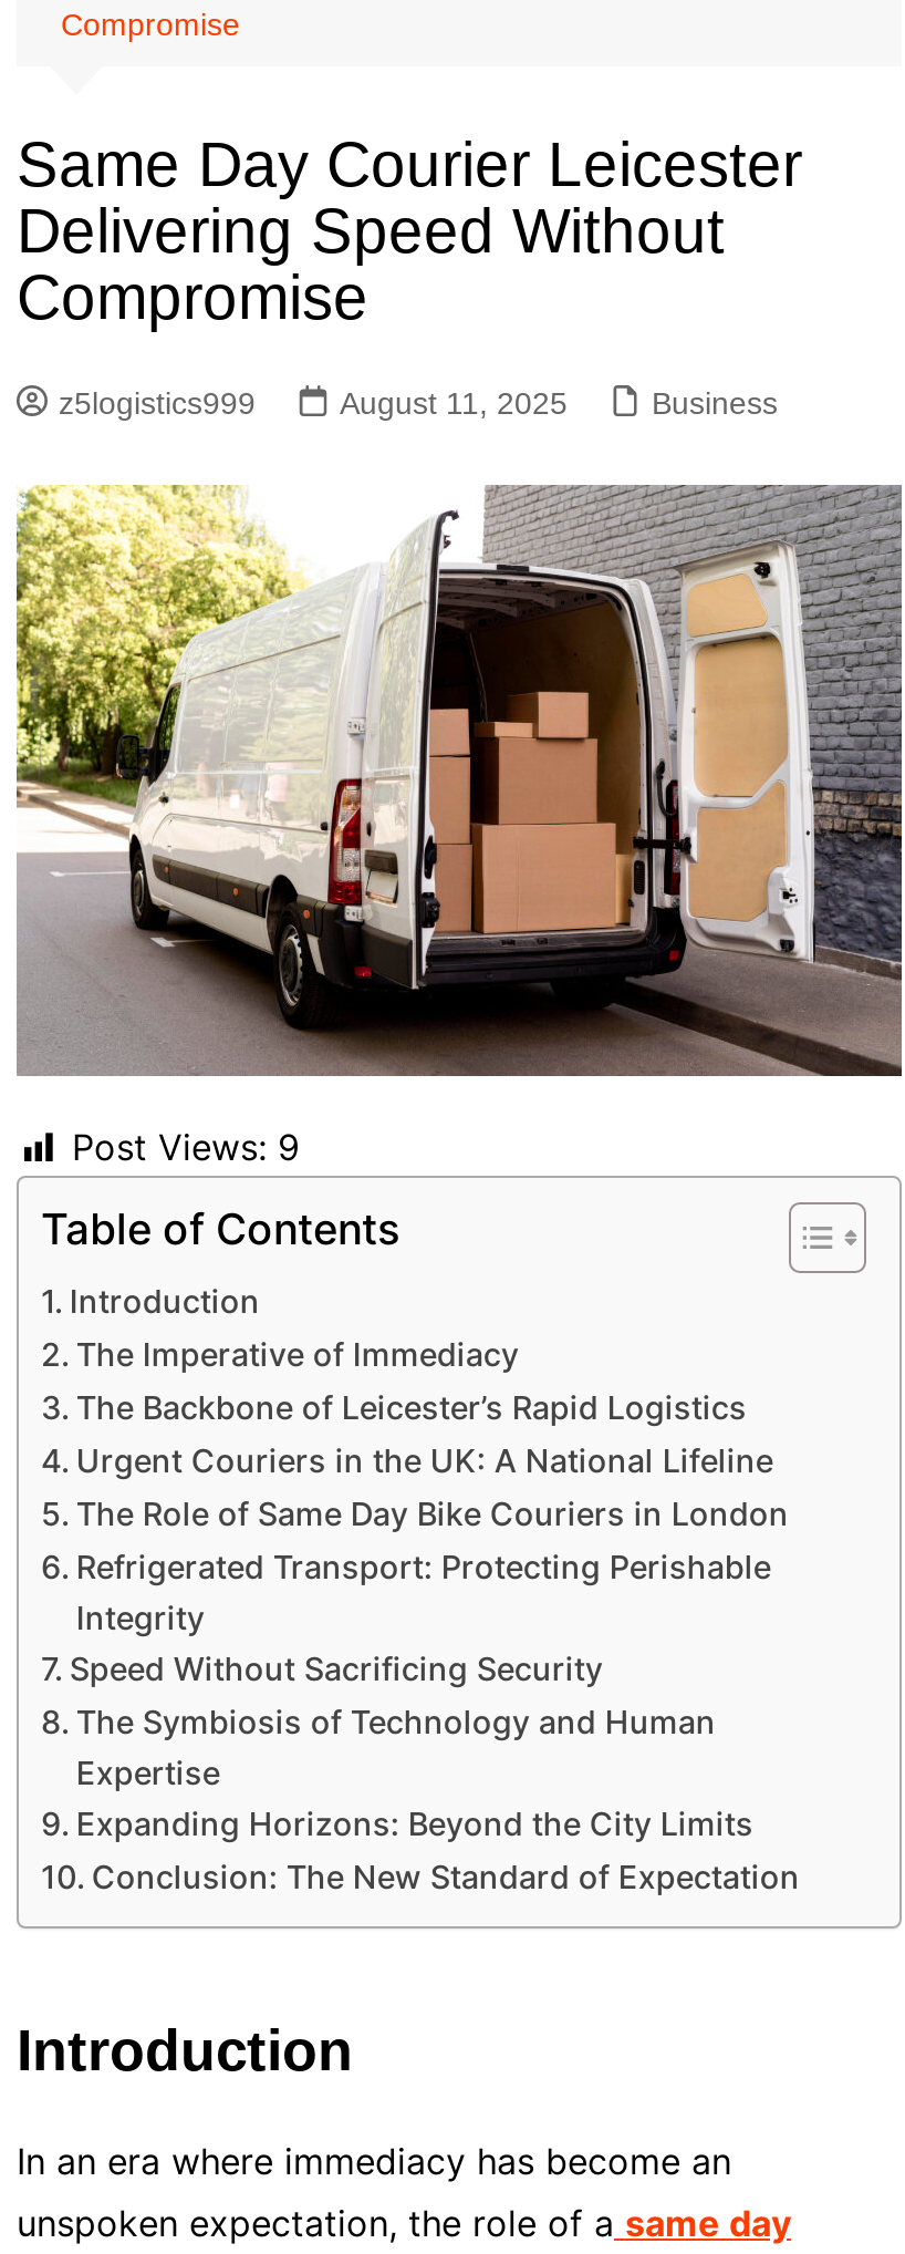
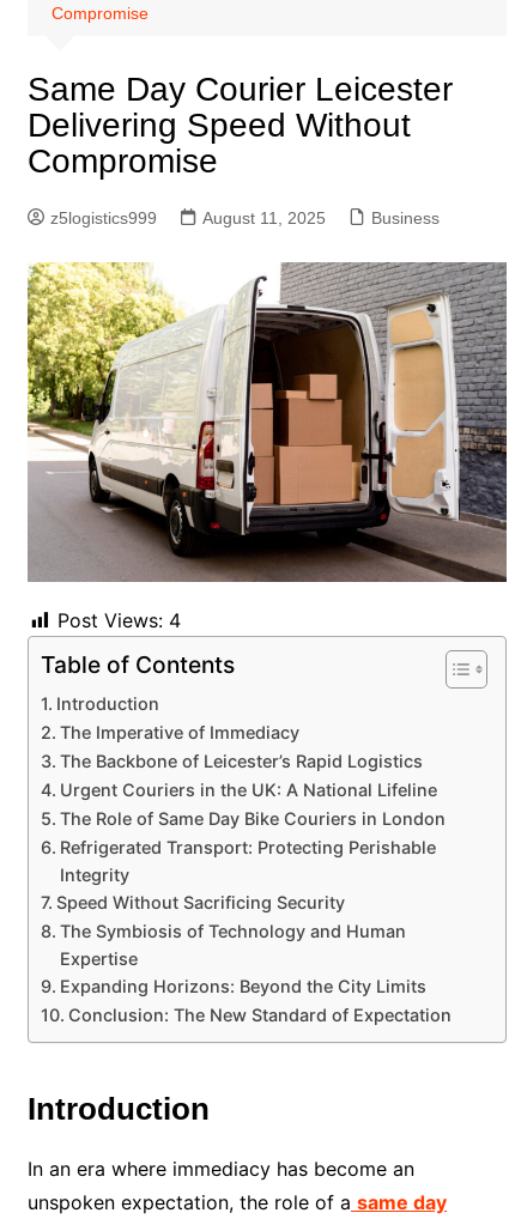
[72,1125,300,1169] Post Views: 9 -> [57,609,181,632] Post Views: 4

